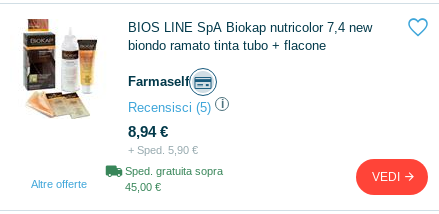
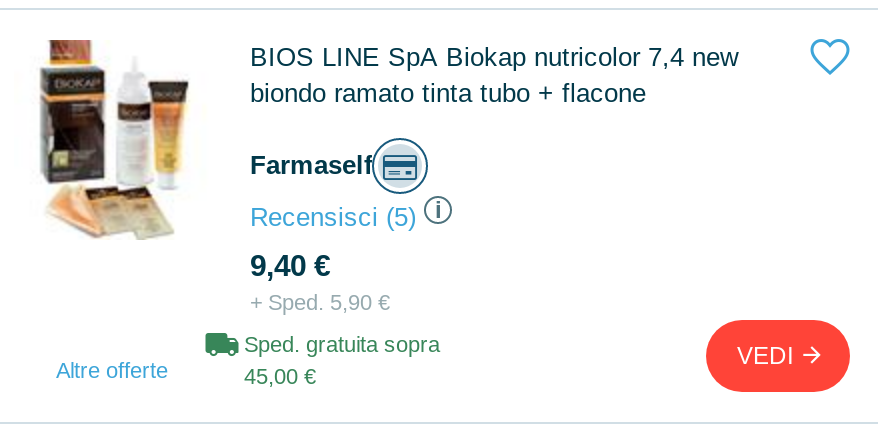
[128,123,168,140] 8,94 € -> [250,248,330,282] 9,40 €

